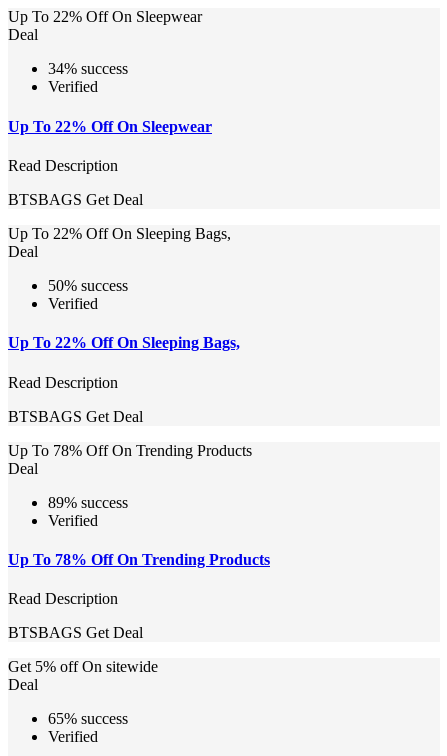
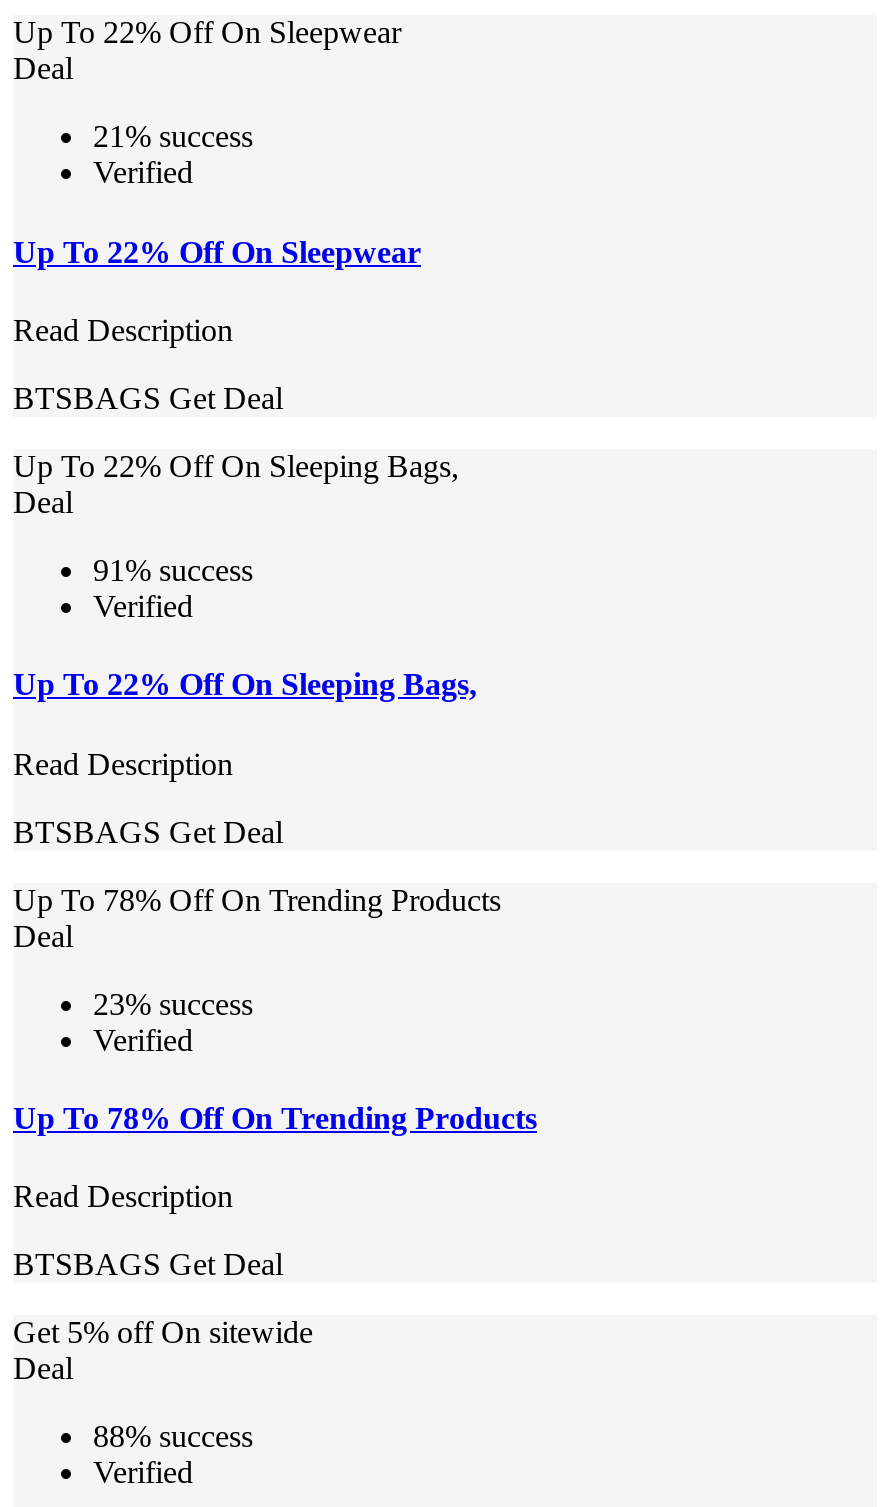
[48,60,128,77] 34% success -> [93,120,253,154] 21% success
[48,277,128,294] 50% success -> [93,553,253,587] 91% success
[48,493,128,510] 89% success -> [93,986,253,1020] 23% success
[48,710,128,727] 65% success -> [93,1419,253,1453] 88% success

